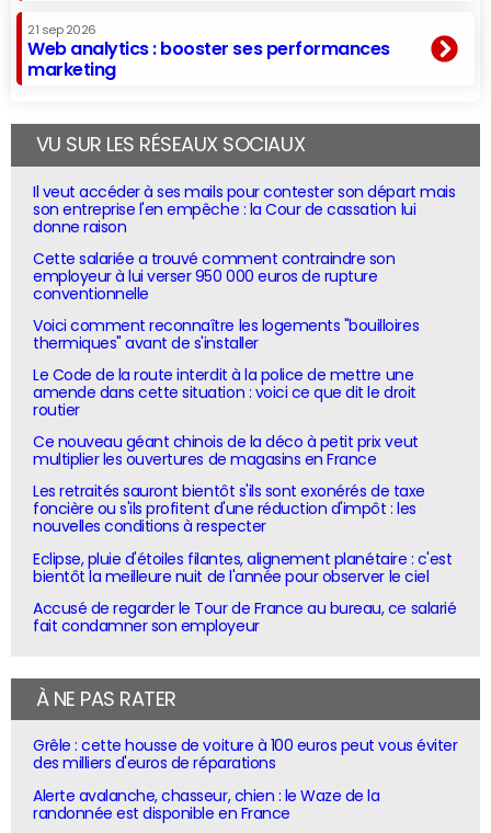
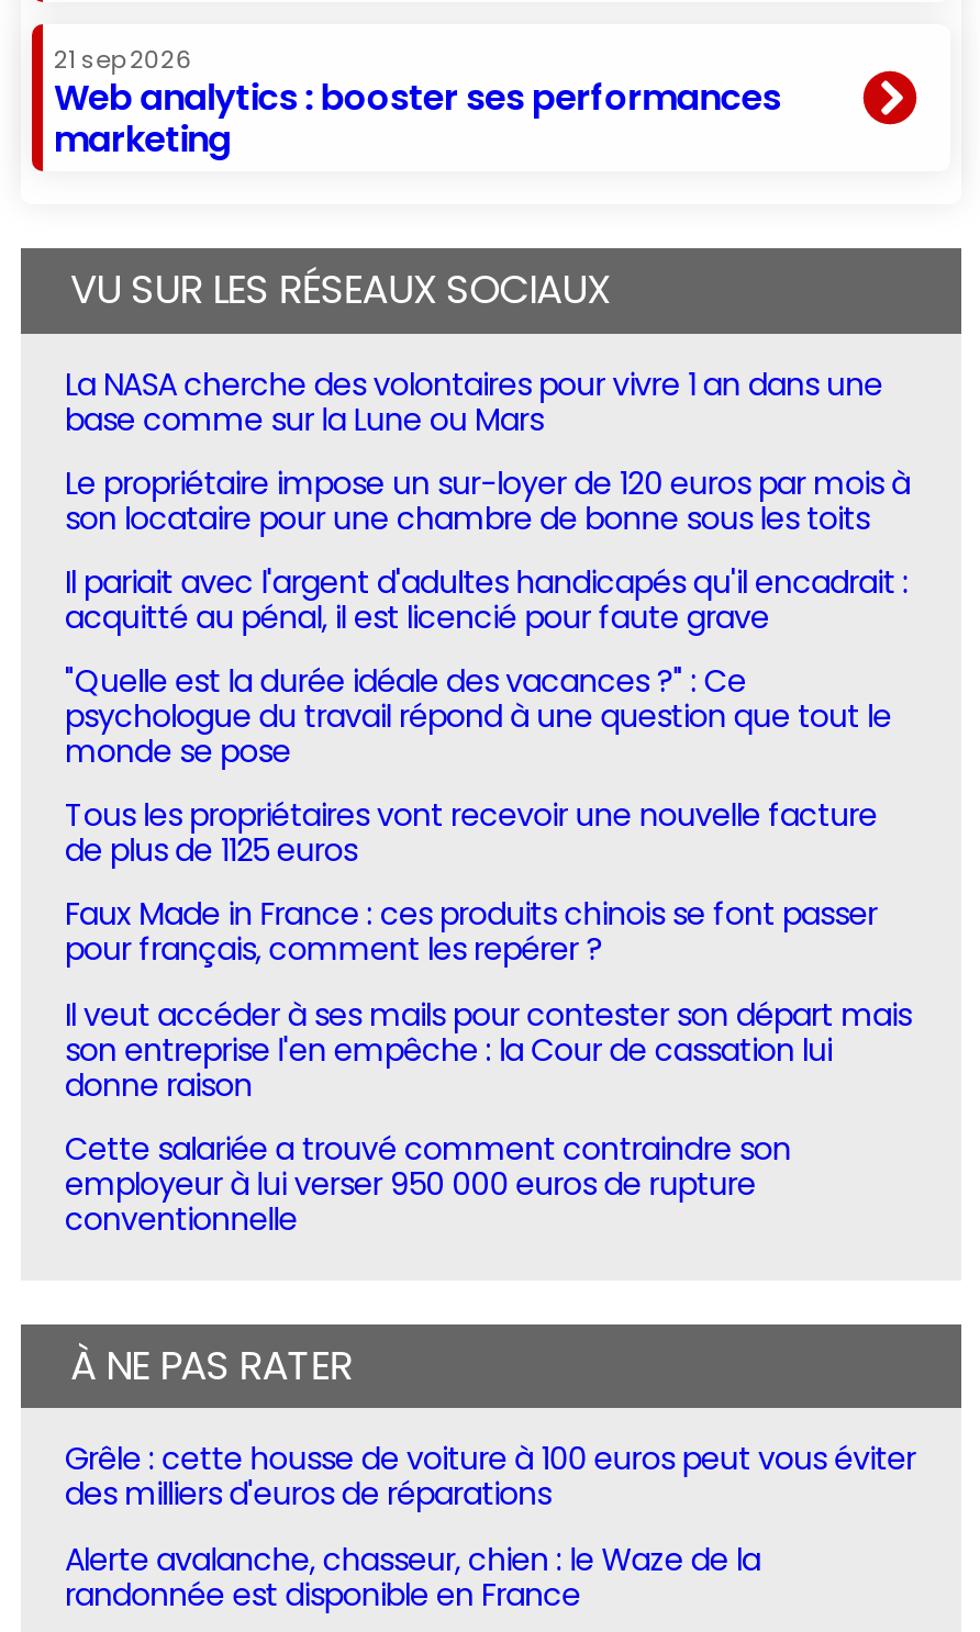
none -> [65,369,910,965] La NASA cherche des volontaires pour vivre 1 an dans une | base comme sur la Lune ou Mars | Le propriétaire impose un sur-loyer de 120 euros par mois à | son locataire pour une chambre de bonne sous les toits | Il pariait avec l'argent d'adultes handicapés qu'il encadrait : | acquitté au pénal, il est licencié pour faute grave | "Quelle est la durée idéale des vacances ?" : Ce | psychologue du travail répond à une question que tout le | monde se pose | Tous les propriétaires vont recevoir une nouvelle facture | de plus de 1125 euros | Faux Made in France : ces produits chinois se font passer | pour français, comment les repérer ?
moved [33,184,455,301] -> [65,999,911,1234]: Il veut accéder à ses mails pour contester son départ mais | son entreprise l'en empêche : la Cour de cassation lui | donne raison | Cette salariée a trouvé comment contraindre son | employeur à lui verser 950 000 euros de rupture | conventionnelle
[33,318,456,633] Voici comment reconnaître les logements "bouilloires | thermiques" avant de s'installer | Le Code de la route interdit à la police de mettre une | amende dans cette situation : voici ce que dit le droit | routier | Ce nouveau géant chinois de la déco à petit prix veut | multiplier les ouvertures de magasins en France | Les retraités sauront bientôt s'ils sont exonérés de taxe | foncière ou s'ils profitent d'une réduction d'impôt : les | nouvelles conditions à respecter | Eclipse, pluie d'étoiles filantes, alignement planétaire : c'est | bientôt la meilleure nuit de l'année pour observer le ciel | Accusé de regarder le Tour de France au bureau, ce salarié | fait condamner son employeur -> none

